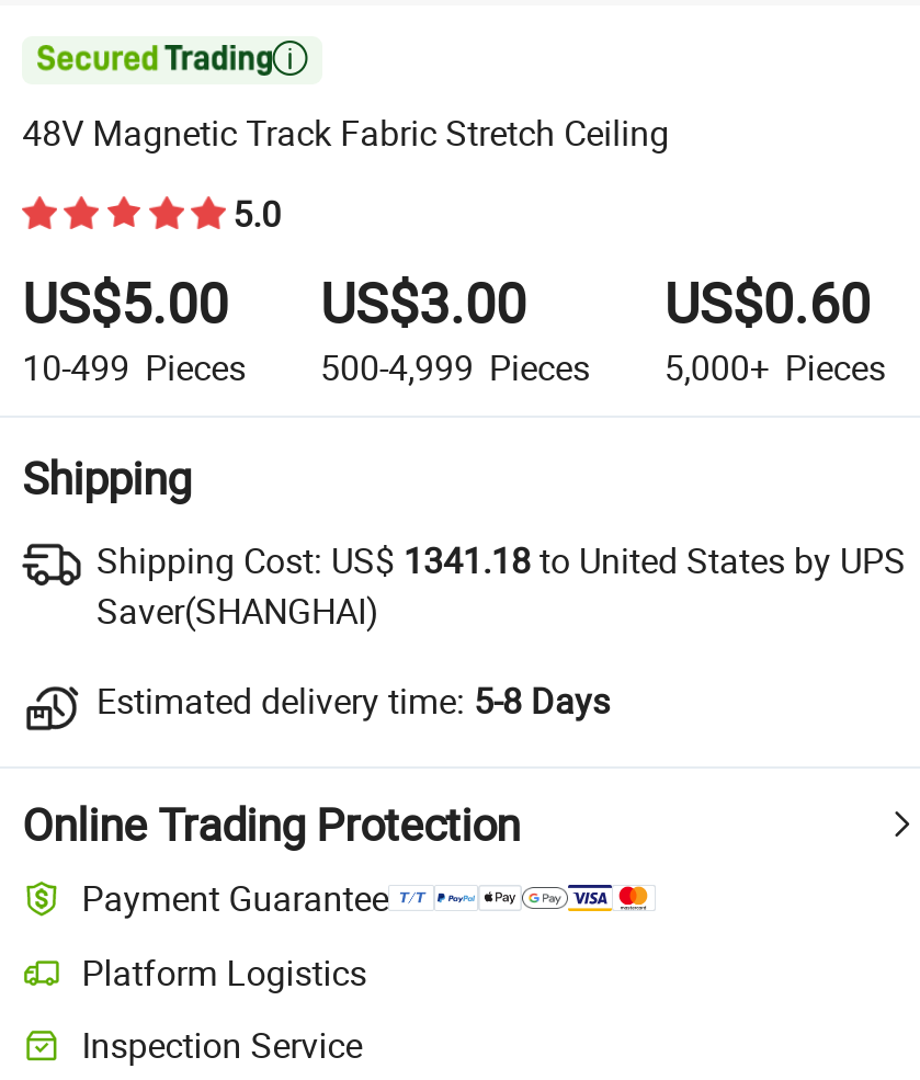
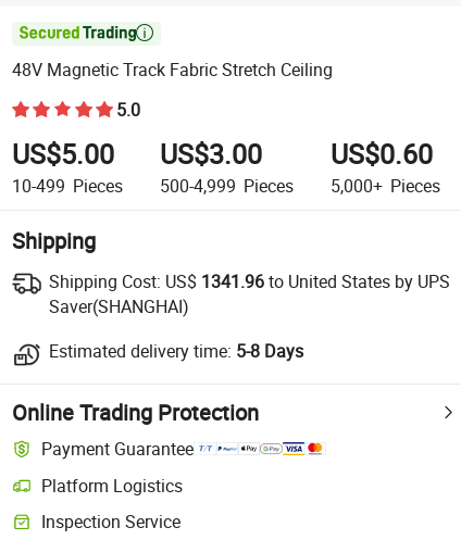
[96,537,906,585] Shipping Cost: US$1341.18 to United States by UPS -> [49,270,450,294] Shipping Cost: US$1341.96 to United States by UPS

